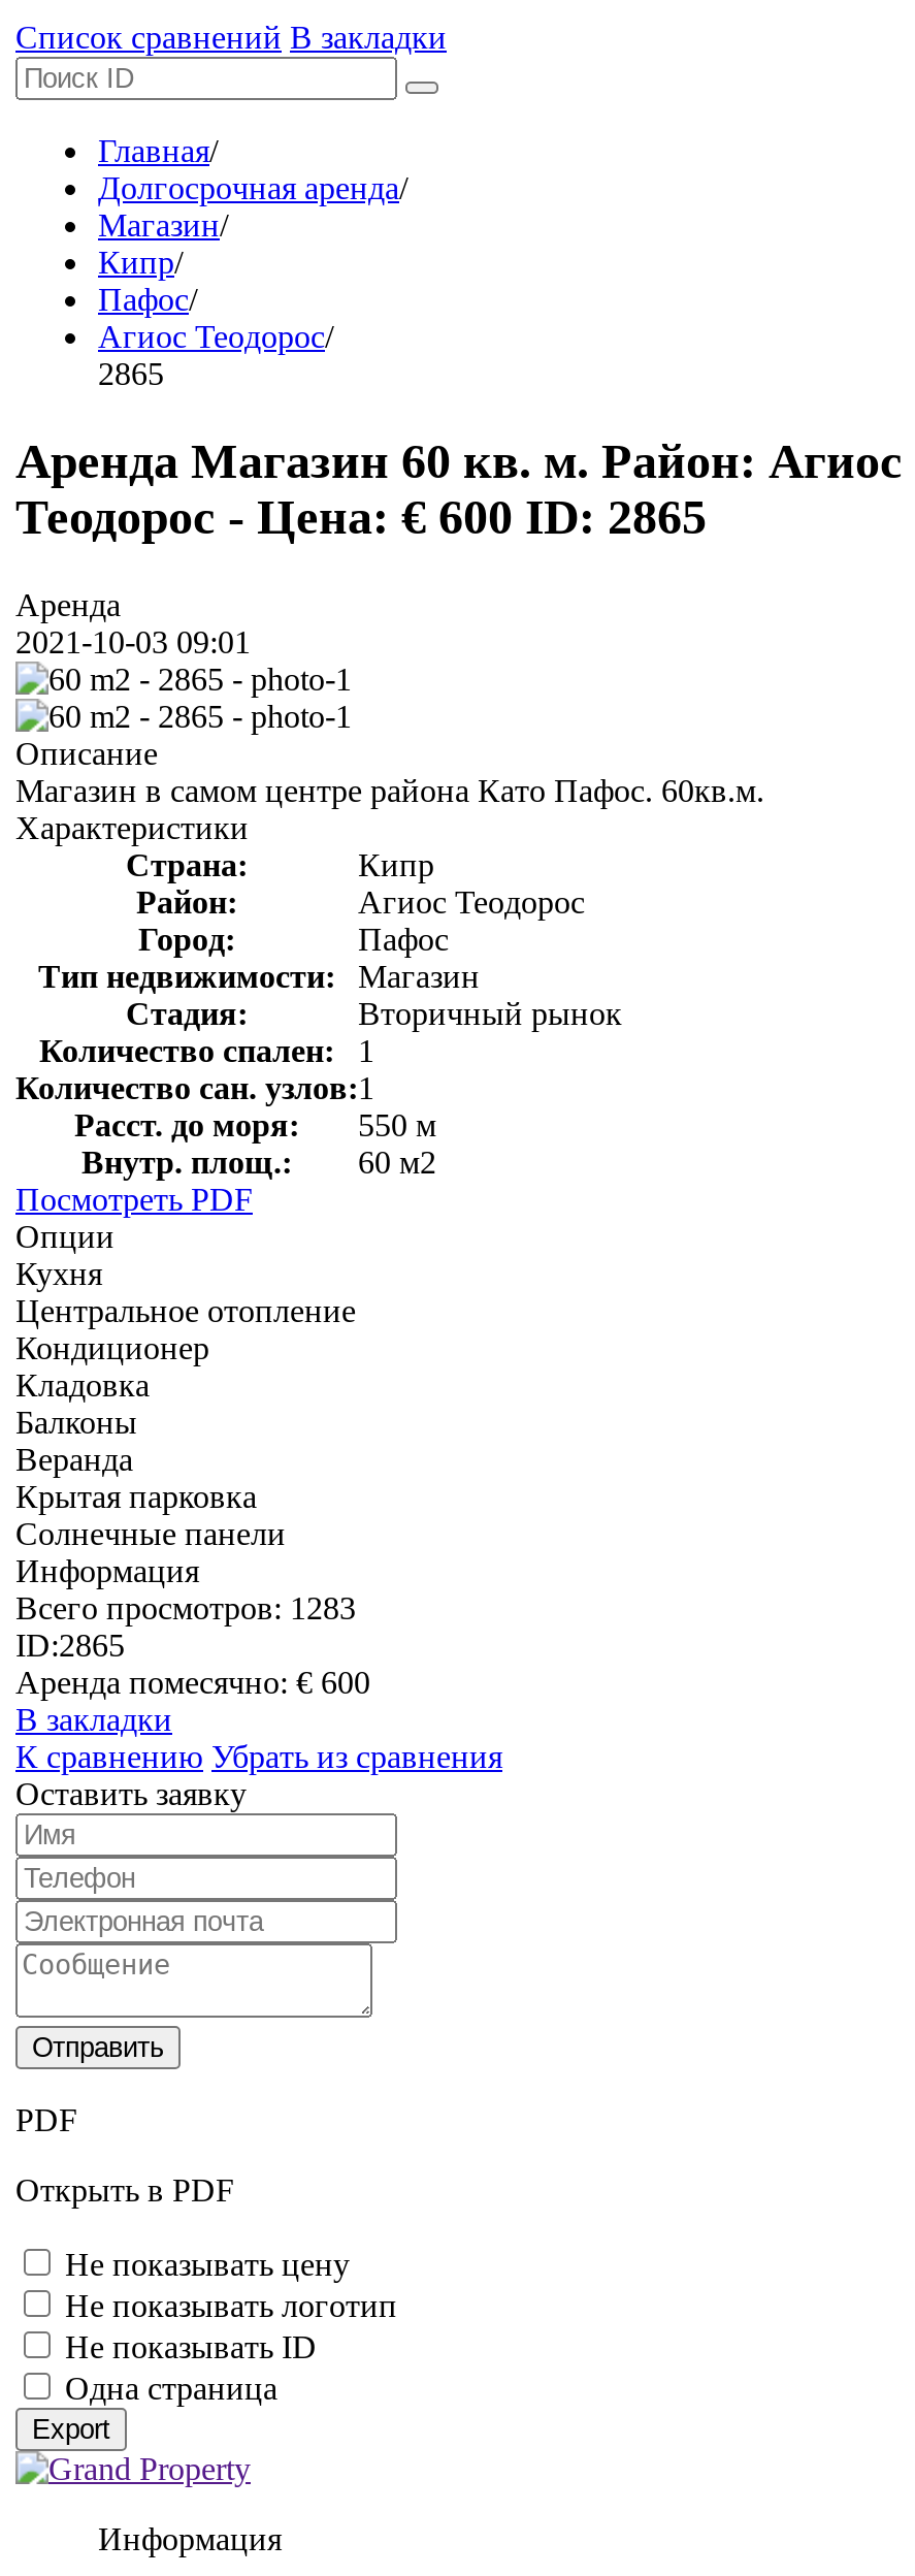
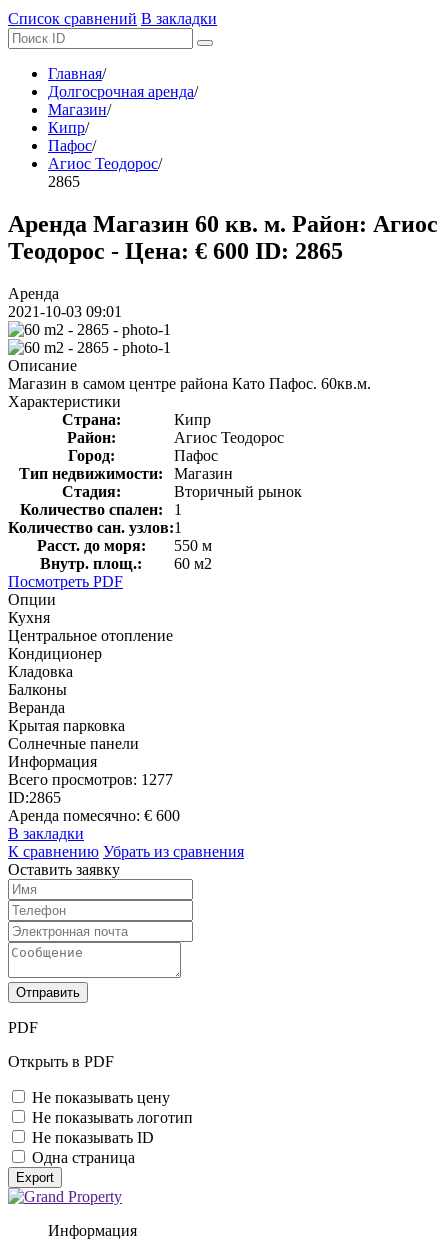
[15,1590,356,1625] Всего просмотров: 1283 -> [8,771,173,788] Всего просмотров: 1277

